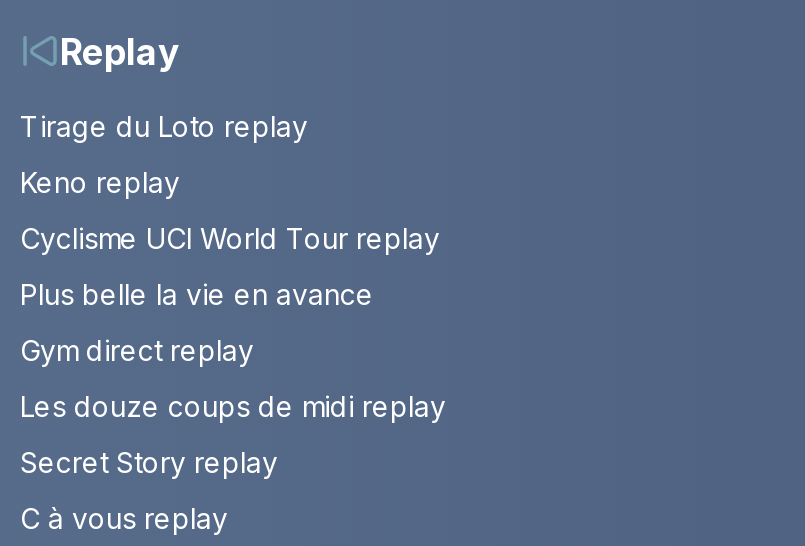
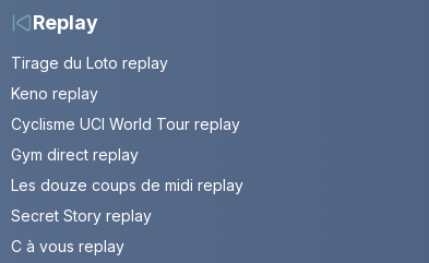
[20,277,374,311] Plus belle la vie en avance -> none

